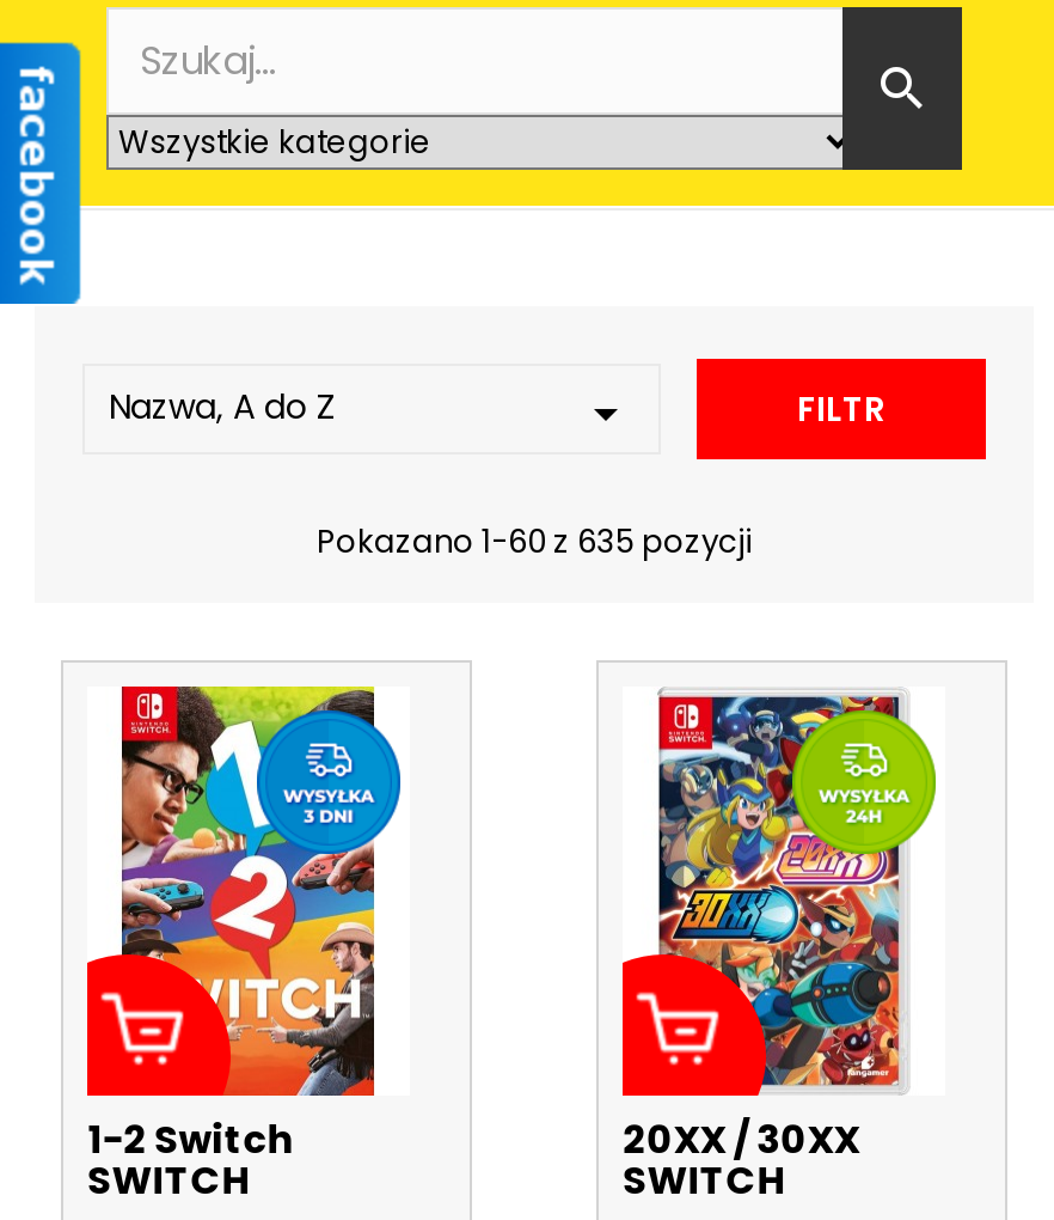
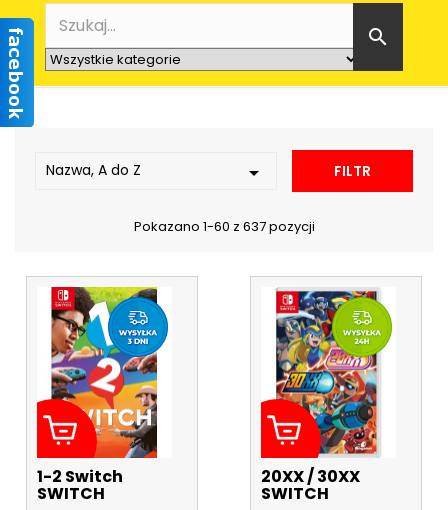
[317,519,752,565] Pokazano 1-60 z 635 pozycji -> [133,217,314,236] Pokazano 1-60 z 637 pozycji

